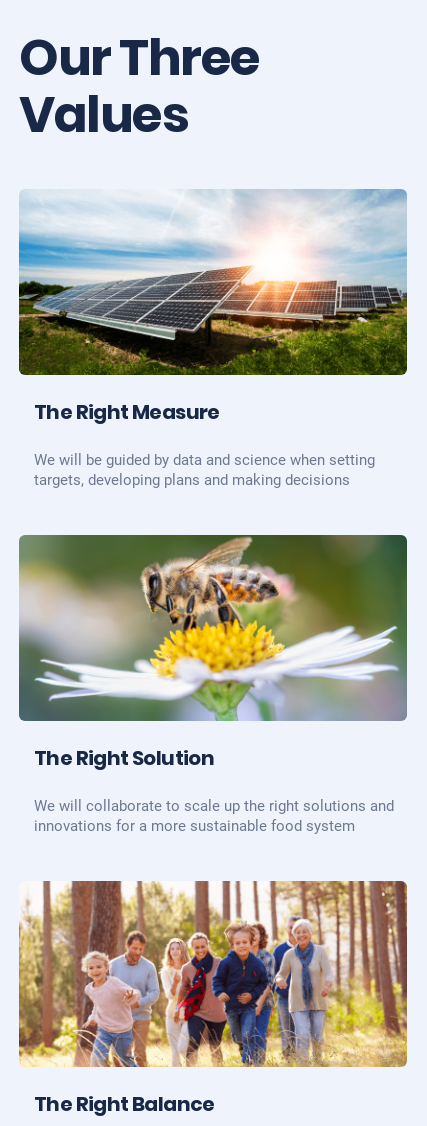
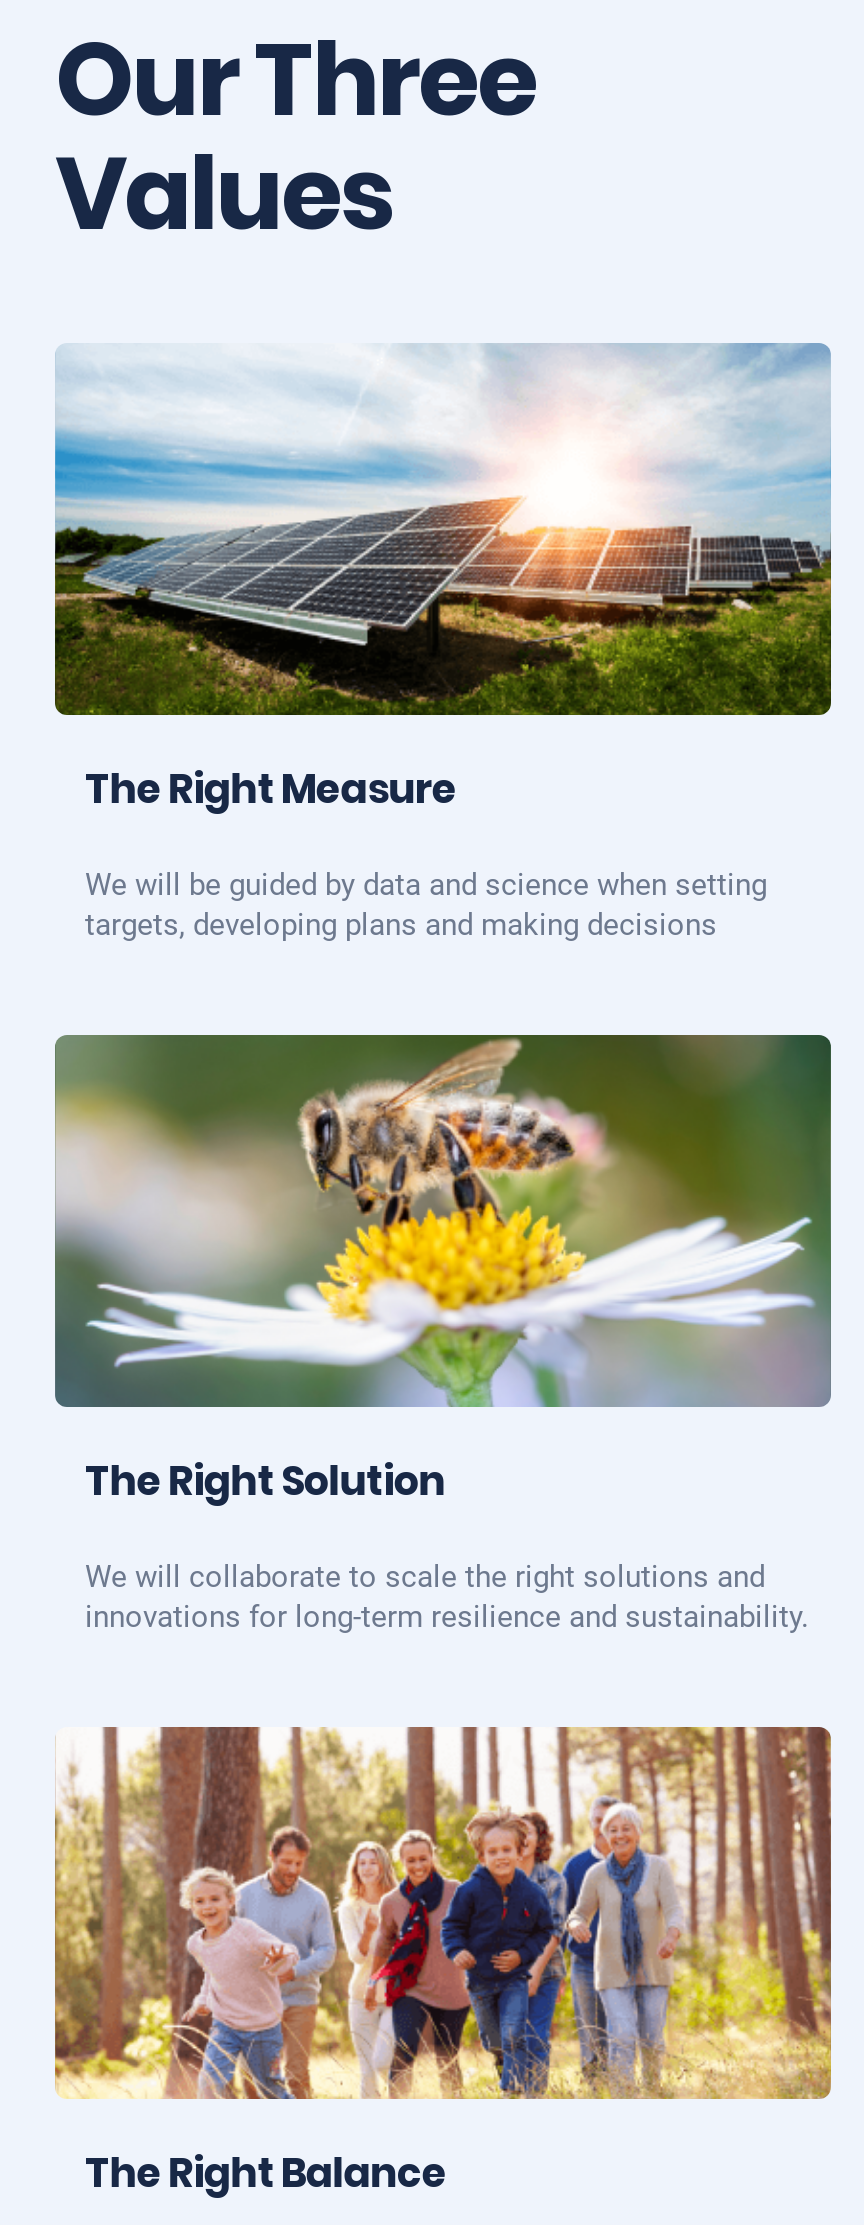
[34,797,394,835] We will collaborate to scale up the right solutions and | innovations for a more sustainable food system -> [85,1558,809,1634] We will collaborate to scale the right solutions and | innovations for long-term resilience and sustainability.

